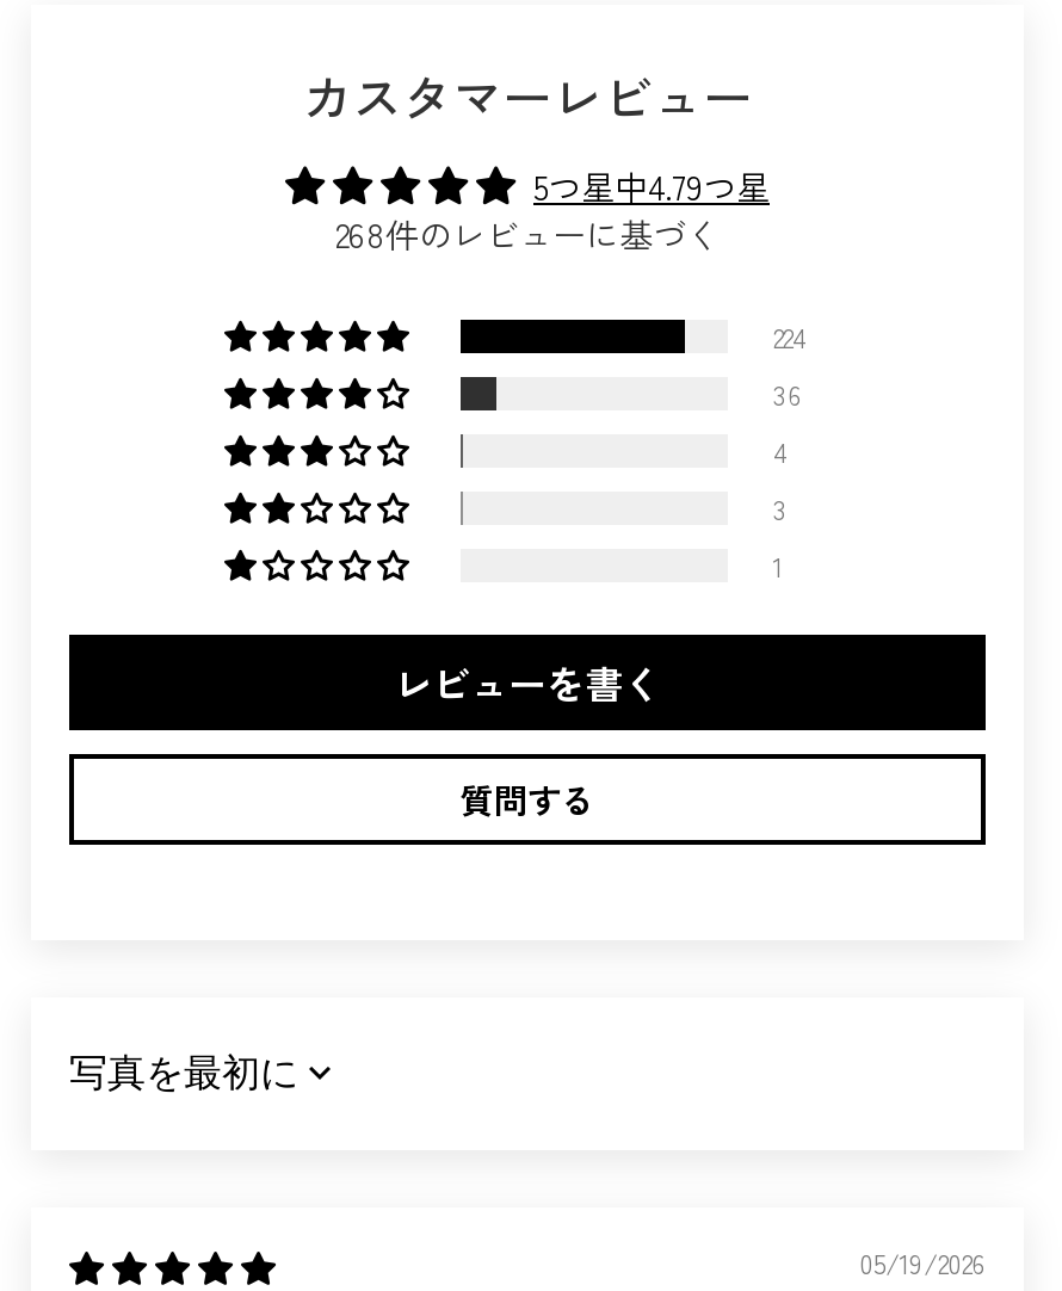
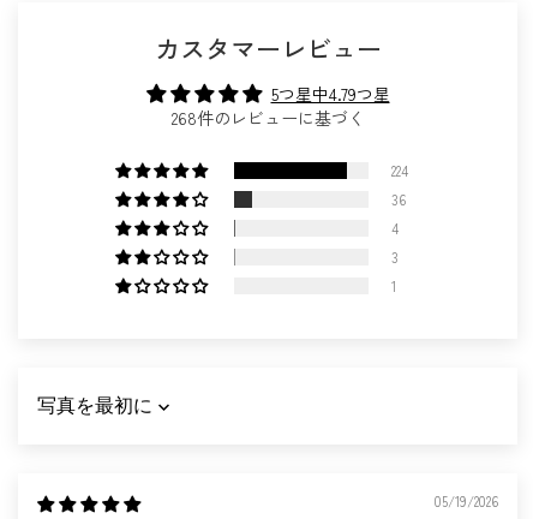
[394,653,661,823] レビューを書く | 質問する -> none

